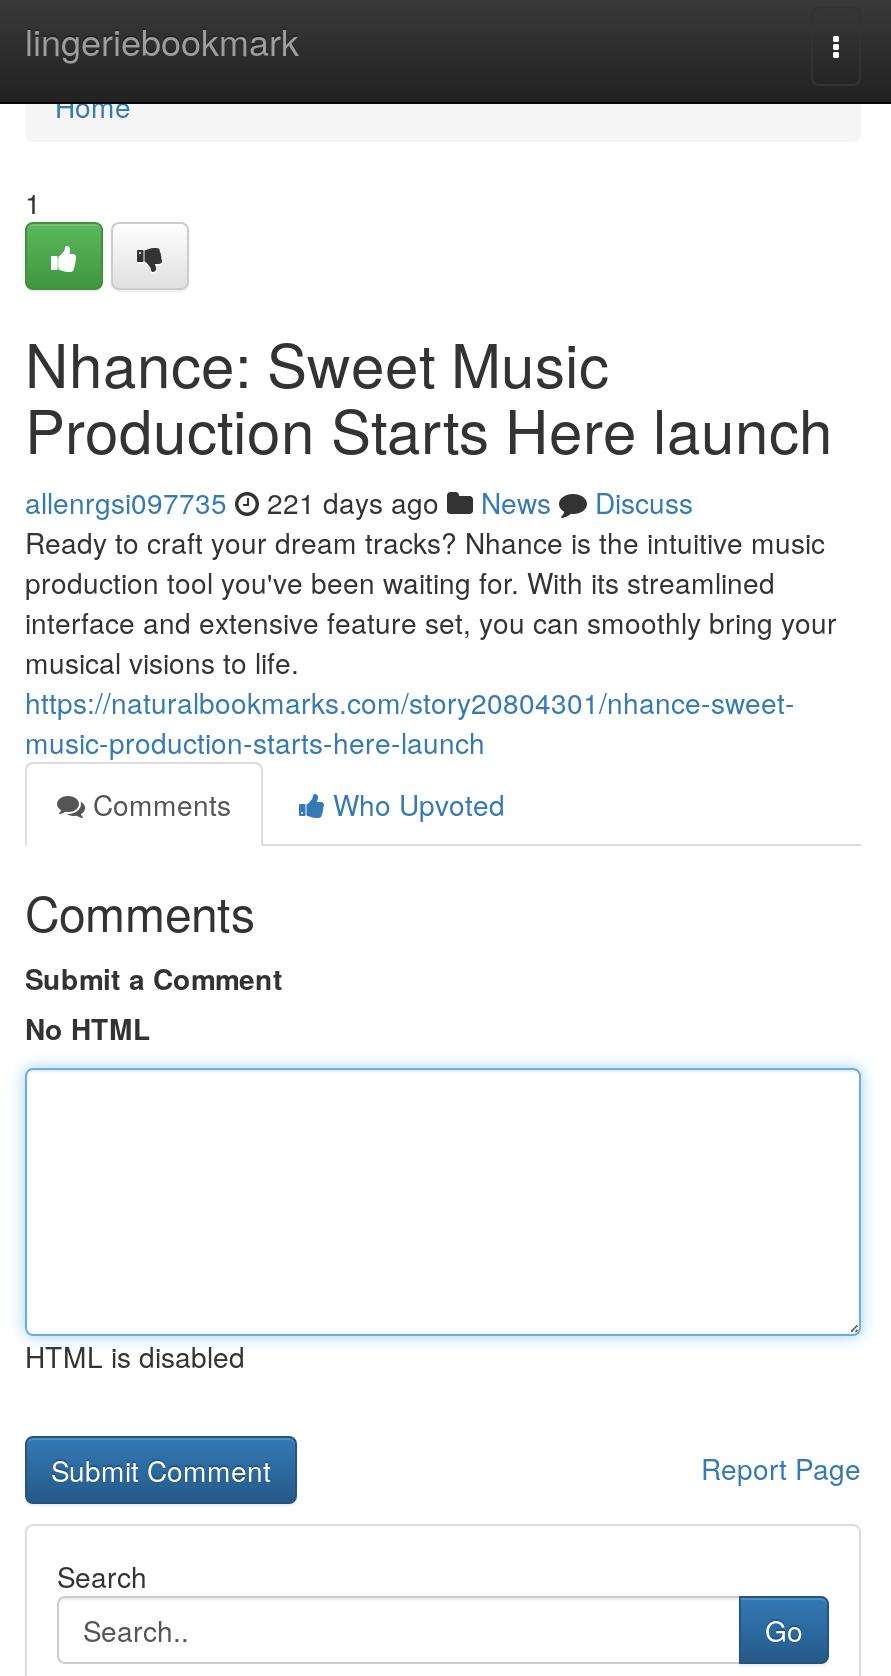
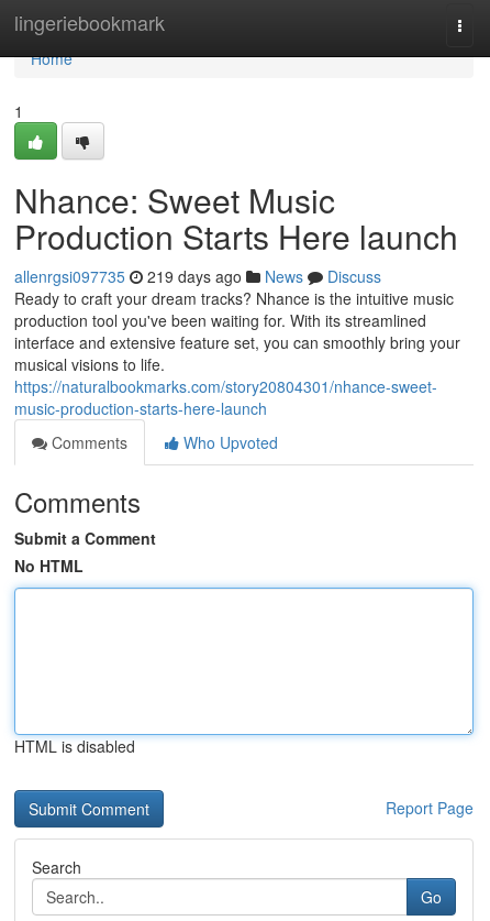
[25,482,693,522] allenrgsi097735 221 days ago News Discuss -> [14,265,381,287] allenrgsi097735 219 days ago News Discuss

